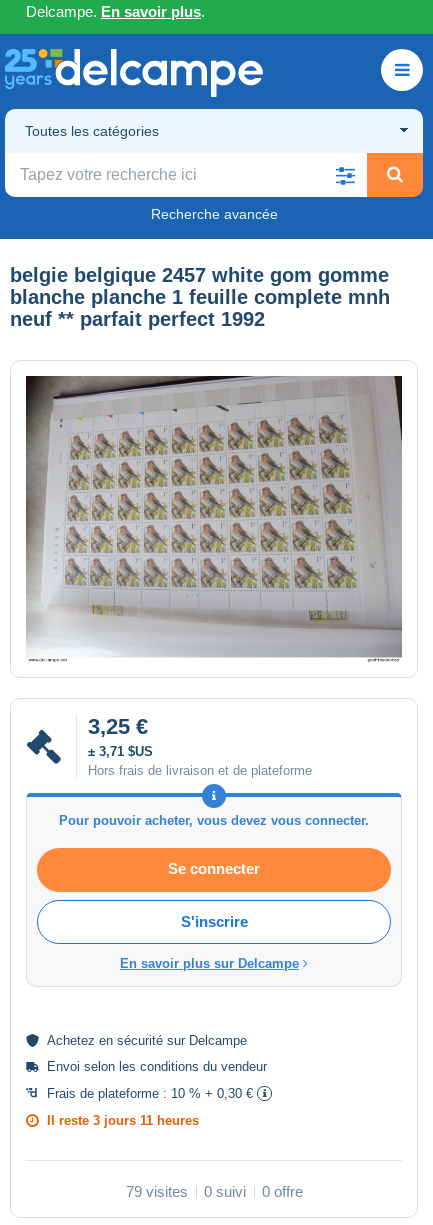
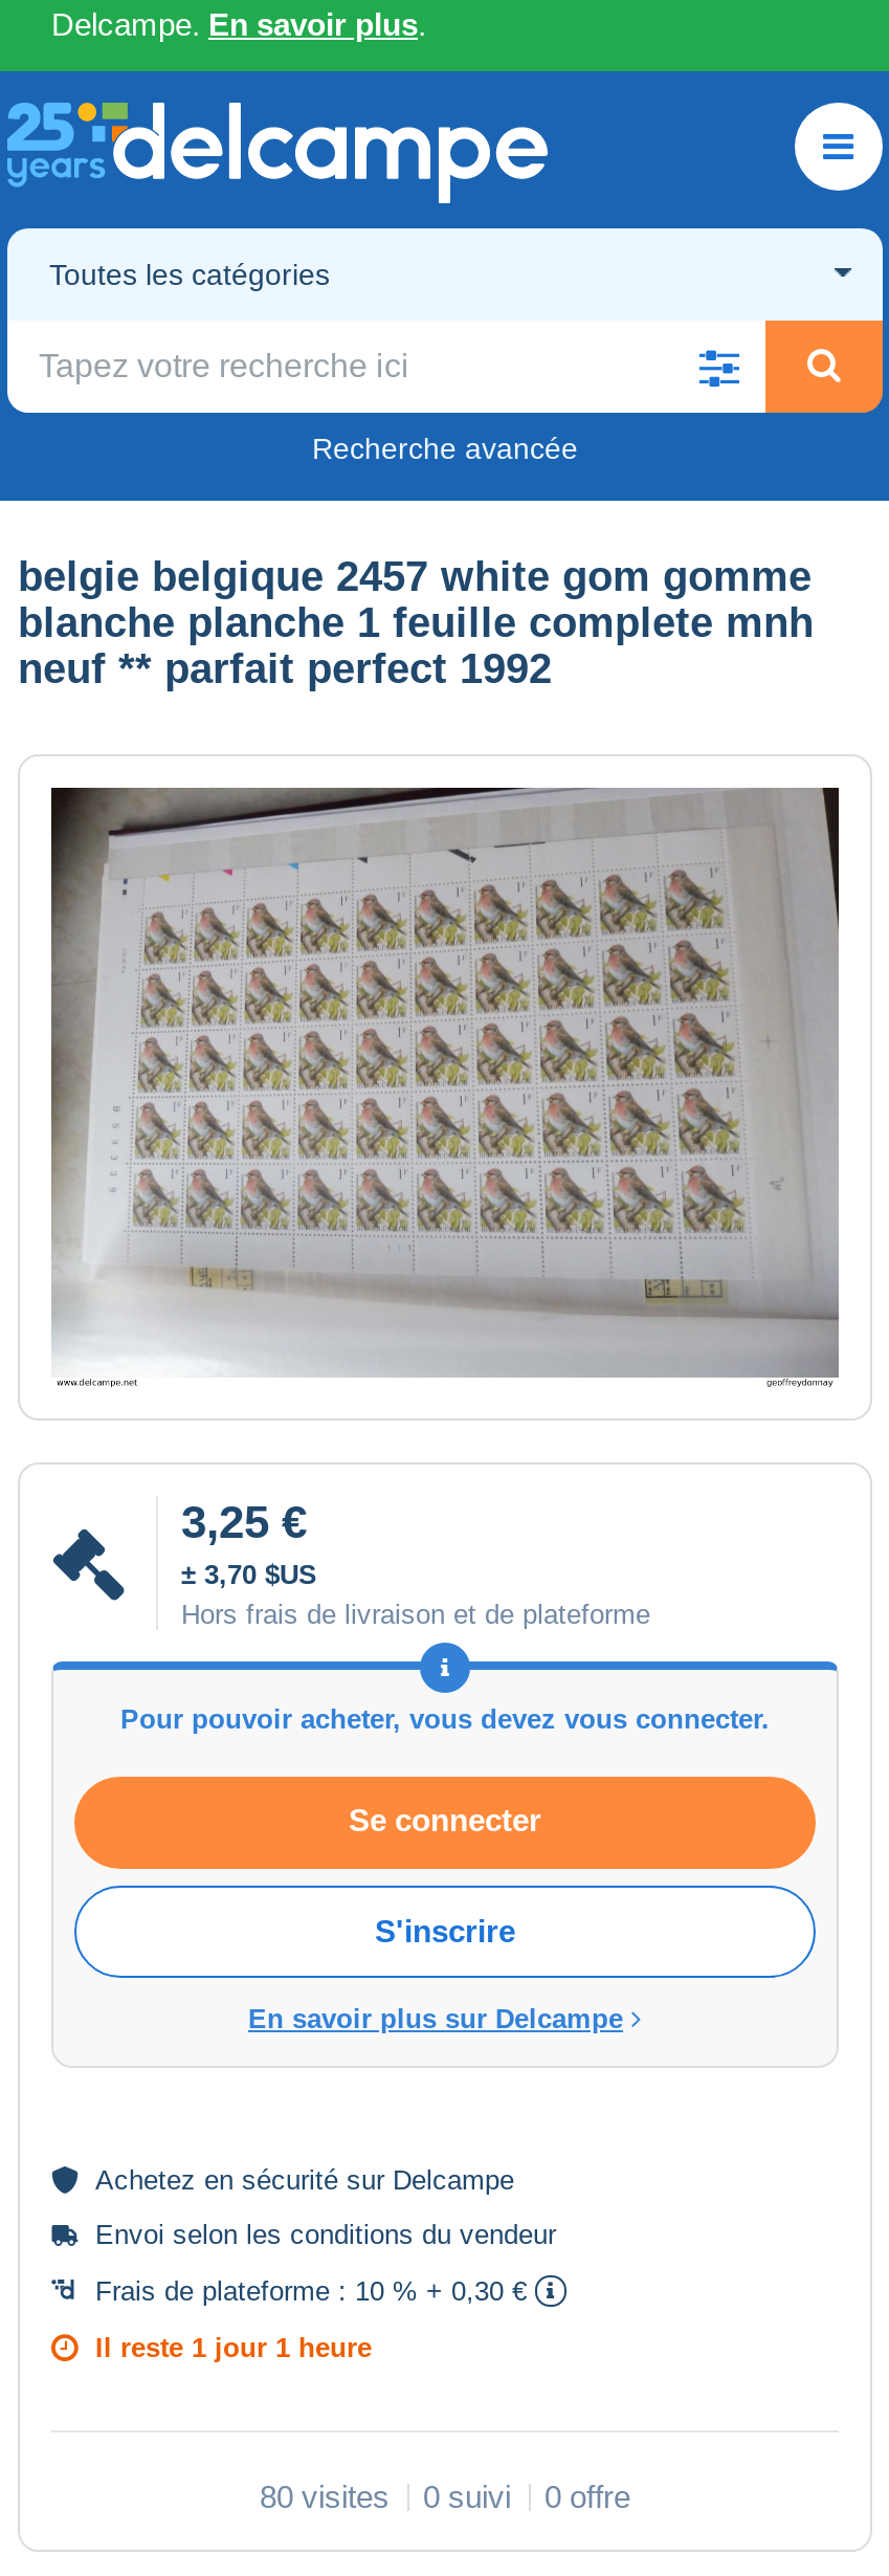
[88,744,153,759] ± 3,71 $US -> [181,1560,317,1591] ± 3,70 $US
[47,1113,199,1128] Il reste 3 jours 11 heures -> [95,2333,372,2364] Il reste 1 jour 1 heure
[125,1183,302,1200] 79 visites 0 suivi 0 offre -> [260,2479,630,2515] 80 visites 0 suivi 0 offre

